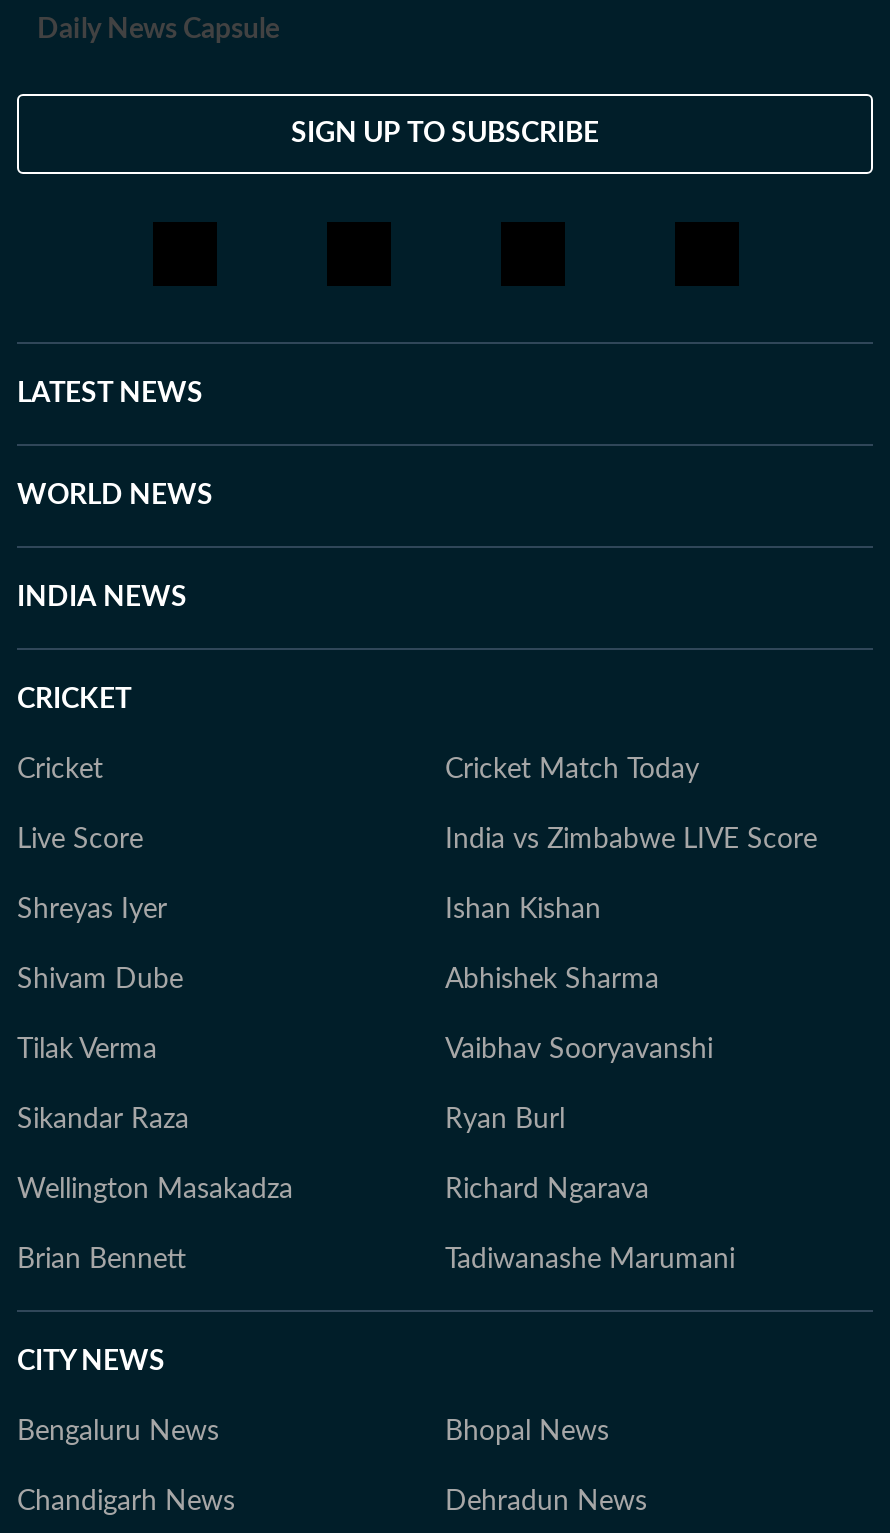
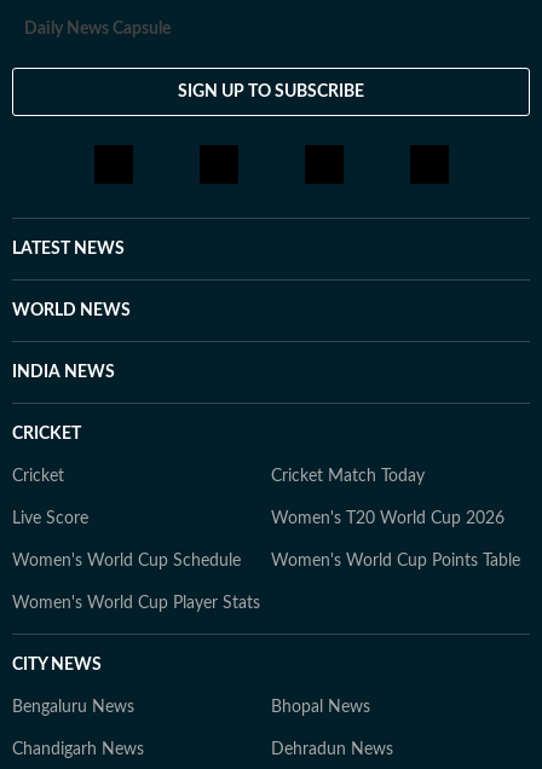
[17,826,817,1274] India vs Zimbabwe LIVE Score | Shreyas Iyer | Ishan Kishan | Shivam Dube | Abhishek Sharma | Tilak Verma | Vaibhav Sooryavanshi | Sikandar Raza | Ryan Burl | Wellington Masakadza | Richard Ngarava | Brian Bennett | Tadiwanashe Marumani -> [12,510,520,612] Women's T20 World Cup 2026 | Women's World Cup Schedule | Women's World Cup Points Table | Women's World Cup Player Stats

